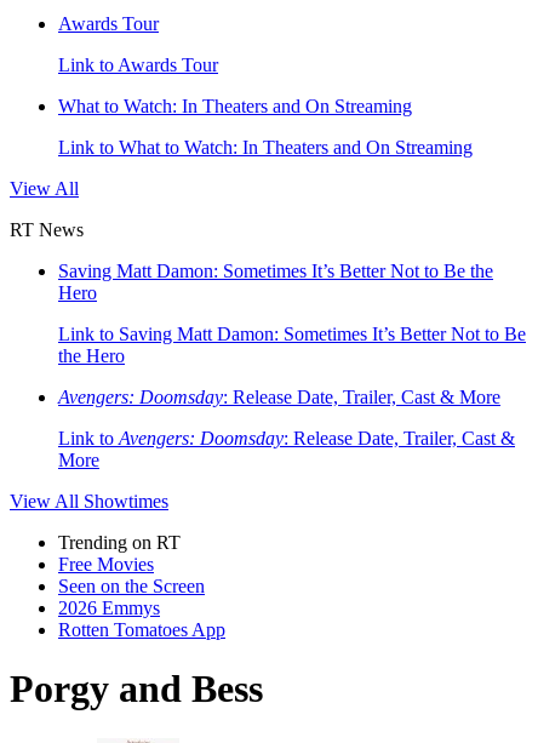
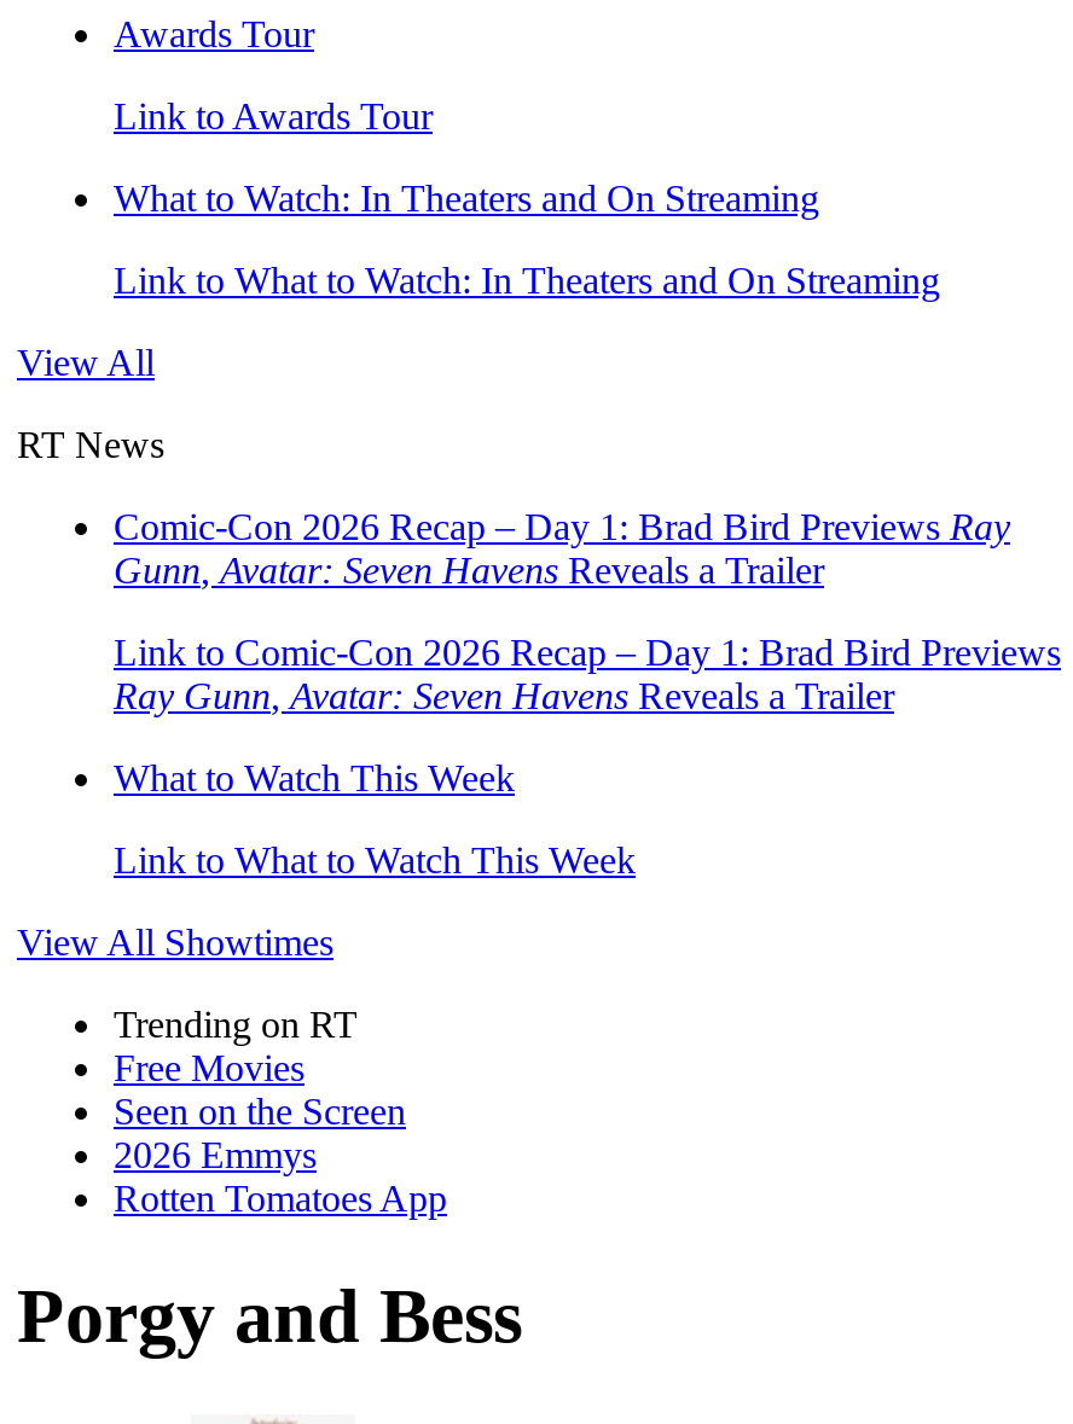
[58,261,493,303] Saving Matt Damon: Sometimes It’s Better Not to Be the | Hero -> [114,506,1010,591] Comic-Con 2026 Recap – Day 1: Brad Bird Previews Ray | Gunn, Avatar: Seven Havens Reveals a Trailer
[58,324,526,366] Link to Saving Matt Damon: Sometimes It’s Better Not to Be | the Hero -> [114,632,1061,716] Link to Comic-Con 2026 Recap – Day 1: Brad Bird Previews | Ray Gunn, Avatar: Seven Havens Reveals a Trailer
[58,387,500,407] Avengers: Doomsday: Release Date, Trailer, Cast & More -> [114,757,515,798] What to Watch This Week
[58,428,515,470] Link to Avengers: Doomsday: Release Date, Trailer, Cast & | More -> [114,839,636,880] Link to What to Watch This Week

